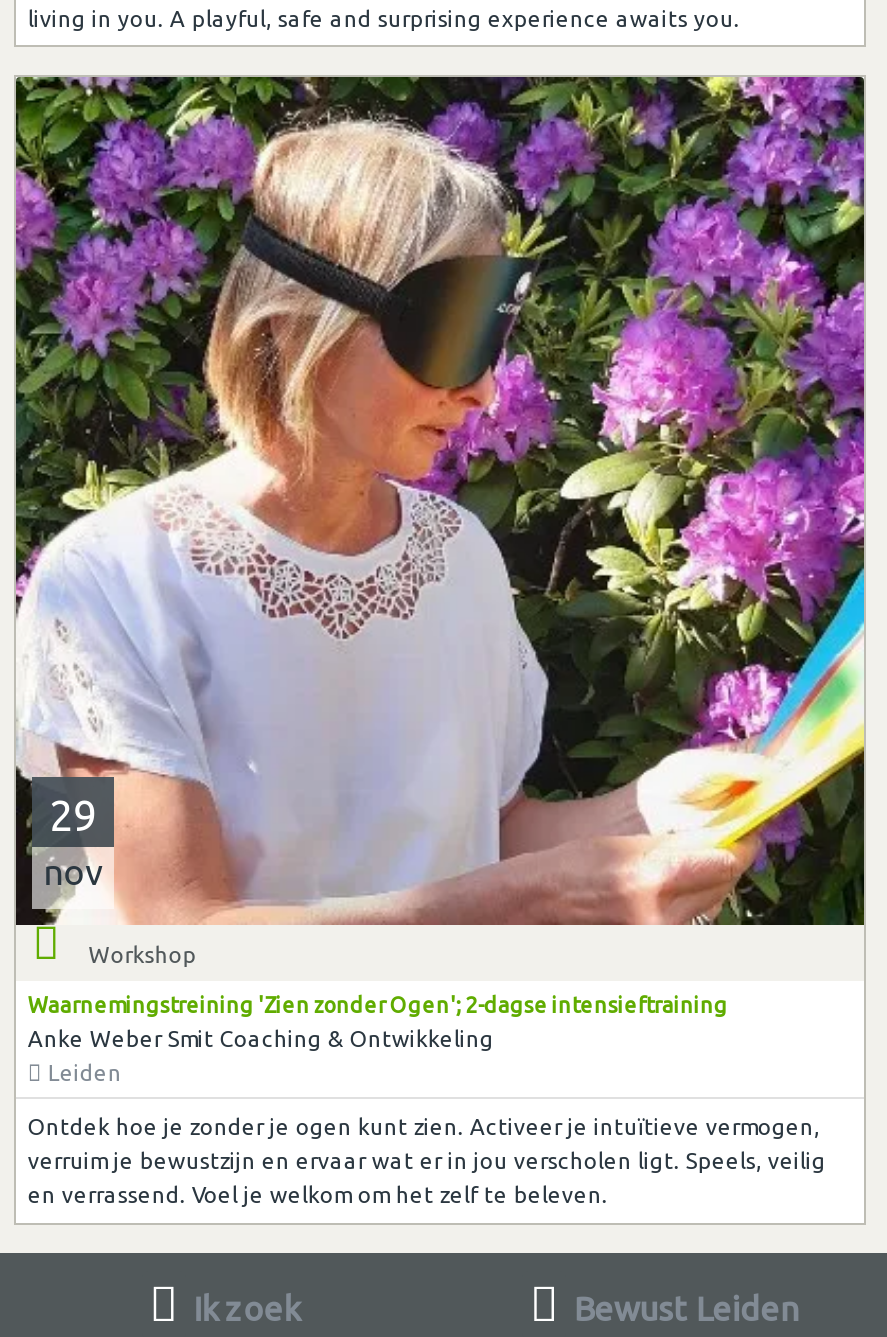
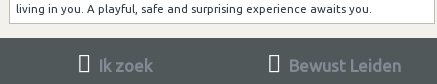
[14,74,866,1208] [image] | 29 | nov | Workshop | Waarnemingstreining 'Zien zonder Ogen'; 2-dagse intensieftraining | Anke Weber Smit Coaching & Ontwikkeling | Leiden | Ontdek hoe je zonder je ogen kunt zien. Activeer je intuïtieve vermogen, | verruim je bewustzijn en ervaar wat er in jou verscholen ligt. Speels, veilig | en verrassend. Voel je welkom om het zelf te beleven. -> none

